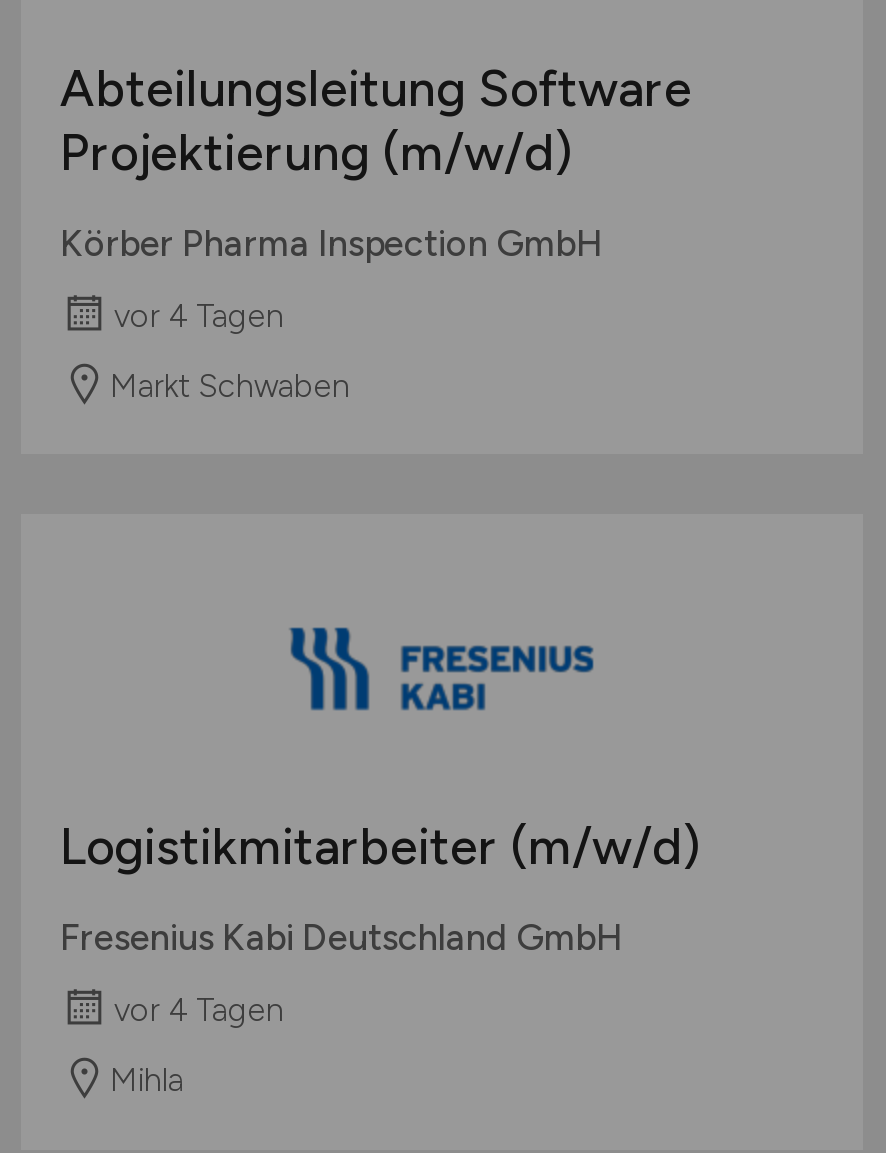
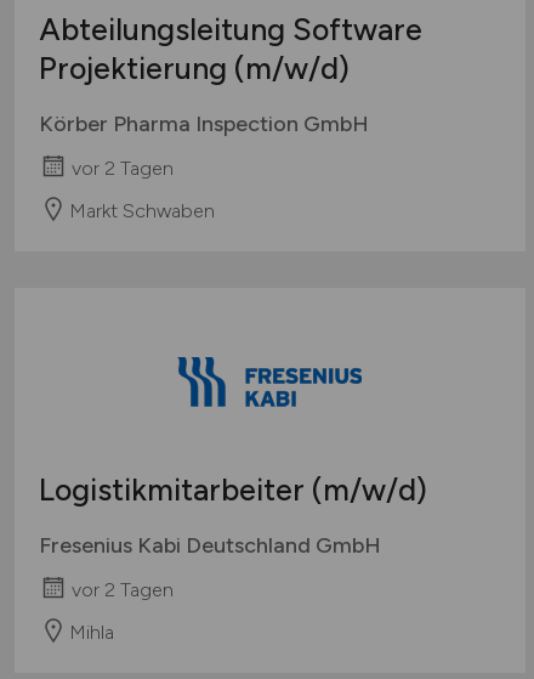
[114,297,284,335] vor 4 Tagen -> [71,156,173,179] vor 2 Tagen
[114,992,284,1030] vor 4 Tagen -> [71,578,173,601] vor 2 Tagen

